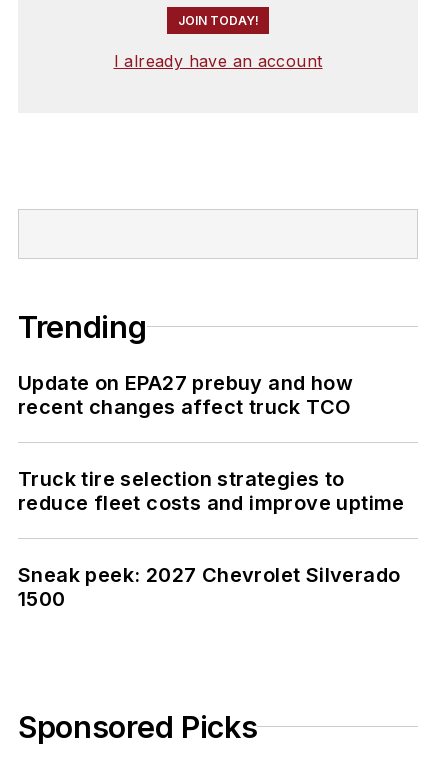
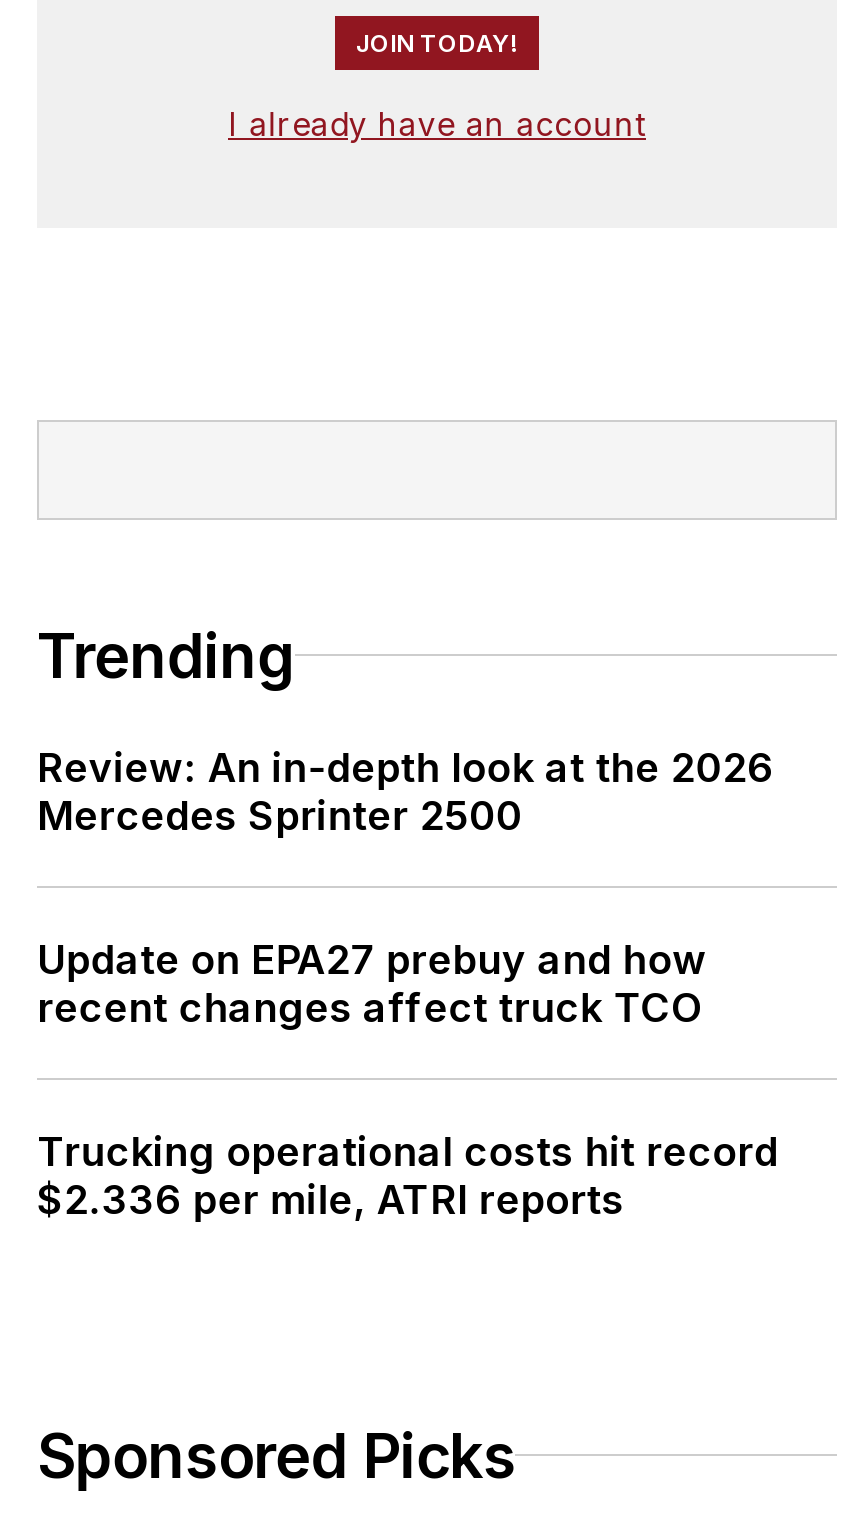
none -> [37,743,774,839] Review: An in-depth look at the 2026 | Mercedes Sprinter 2500
moved [18,370,353,418] -> [37,935,707,1031]: Update on EPA27 prebuy and how | recent changes affect truck TCO
[18,466,405,610] Truck tire selection strategies to | reduce fleet costs and improve uptime | Sneak peek: 2027 Chevrolet Silverado | 1500 -> [37,1127,779,1223] Trucking operational costs hit record | $2.336 per mile, ATRI reports

